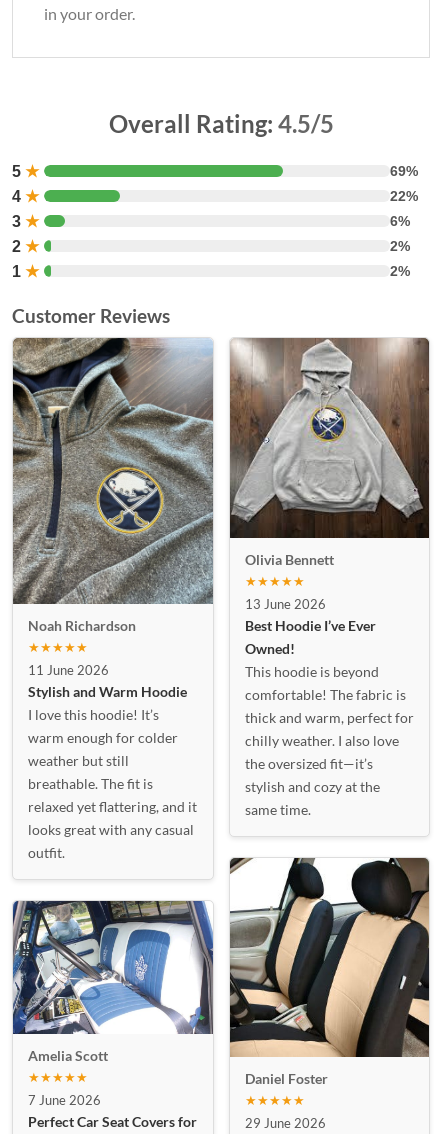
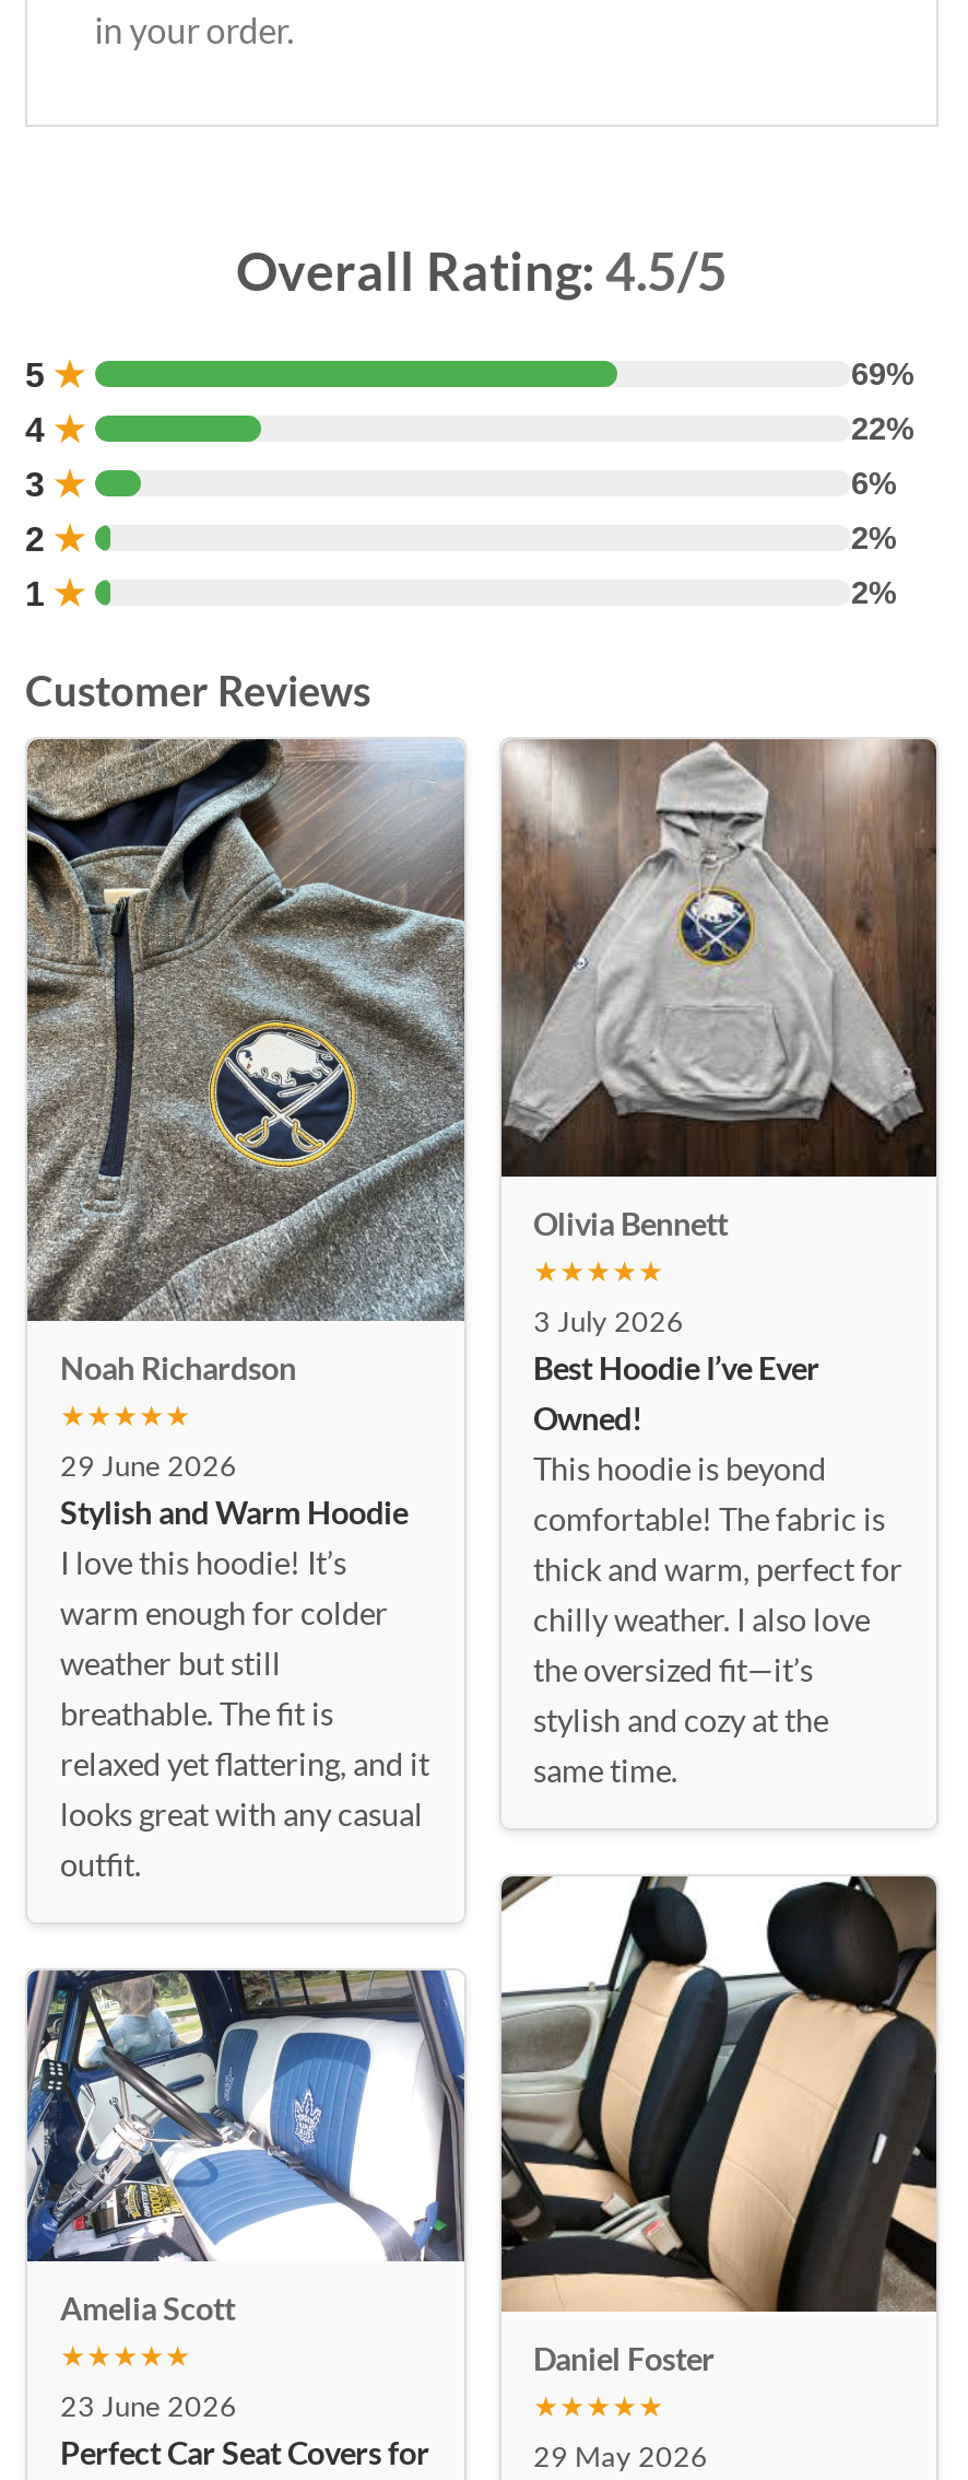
[244,596,325,612] 13 June 2026 -> [533,1303,684,1338] 3 July 2026
[28,662,109,678] 11 June 2026 -> [60,1448,237,1483] 29 June 2026
[28,1092,101,1108] 7 June 2026 -> [60,2389,237,2424] 23 June 2026
[244,1115,325,1131] 29 June 2026 -> [533,2439,708,2474] 29 May 2026

